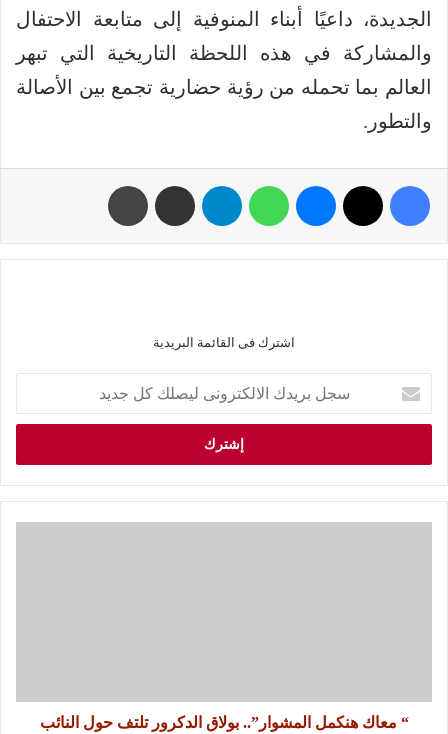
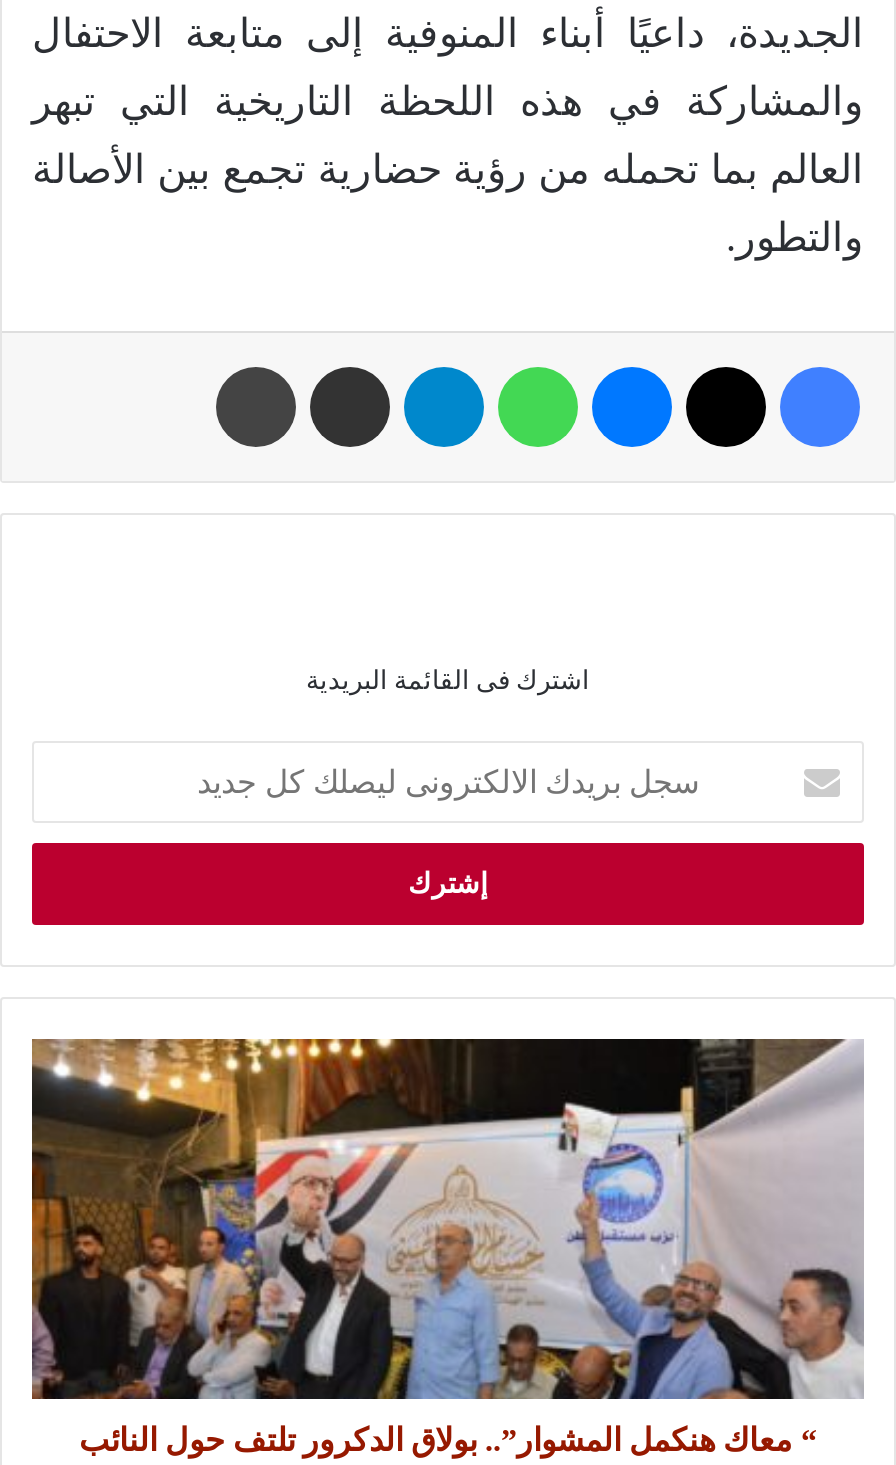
none -> [30,1037,862,1399] [image]

